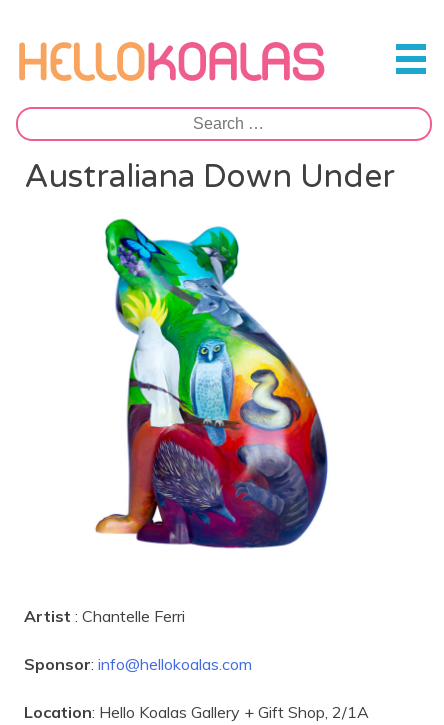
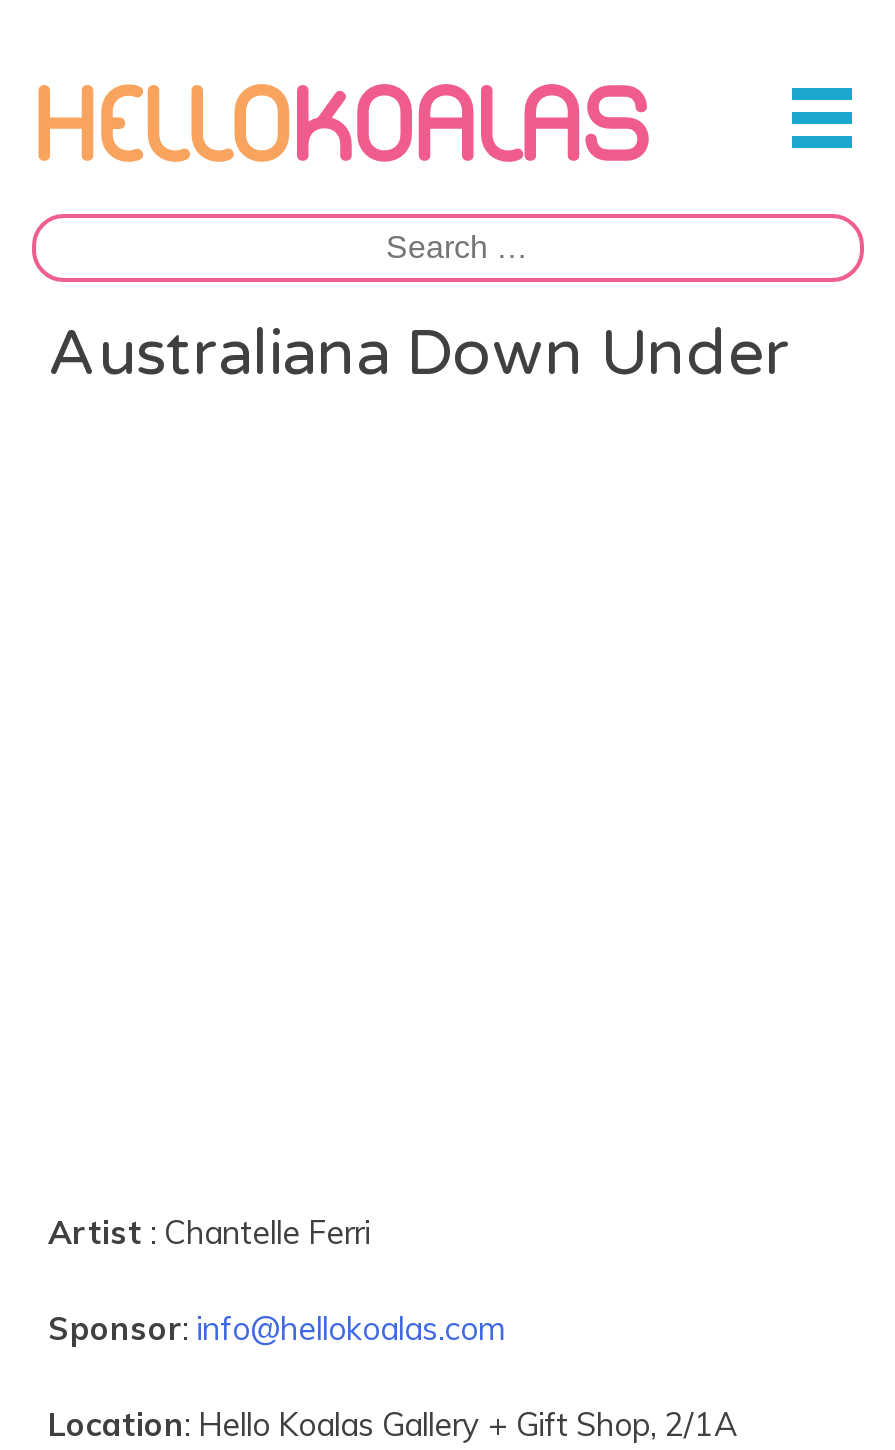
[95,218,329,549] [image] -> none

